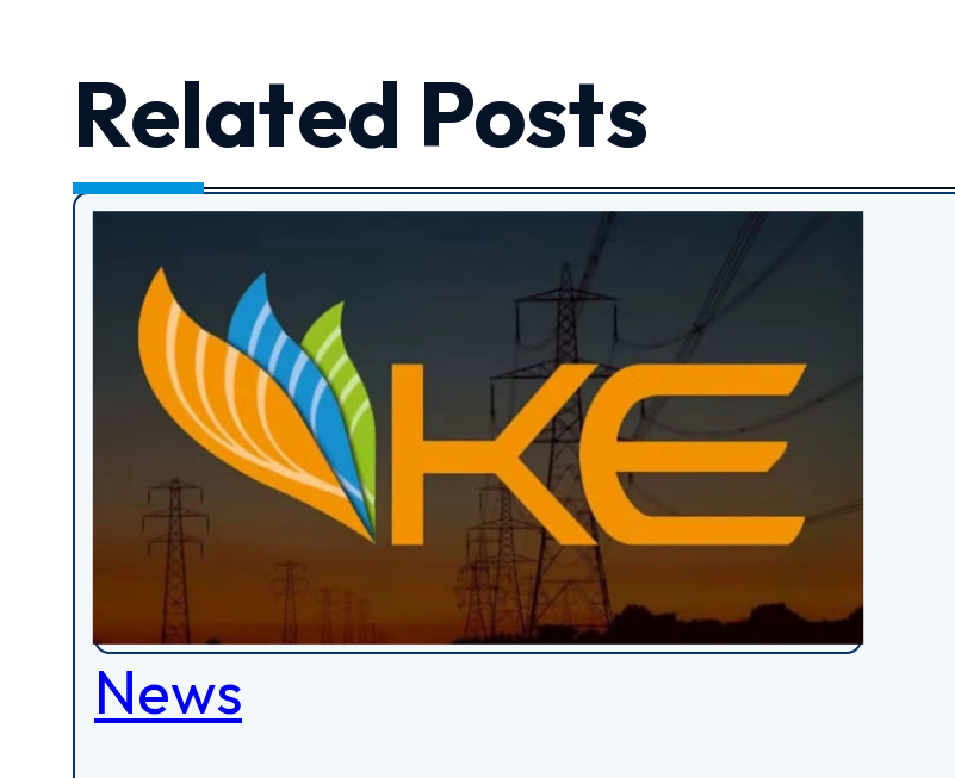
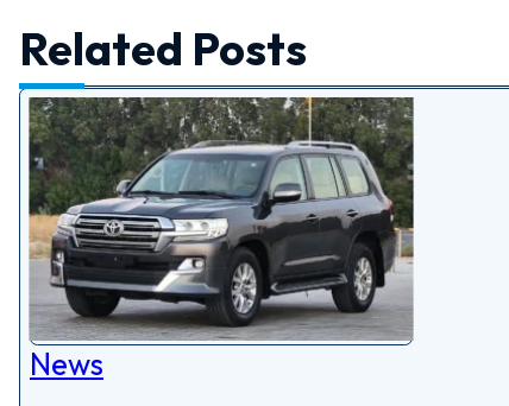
[92,208,864,645] [image] -> [29,96,414,340] [image]

